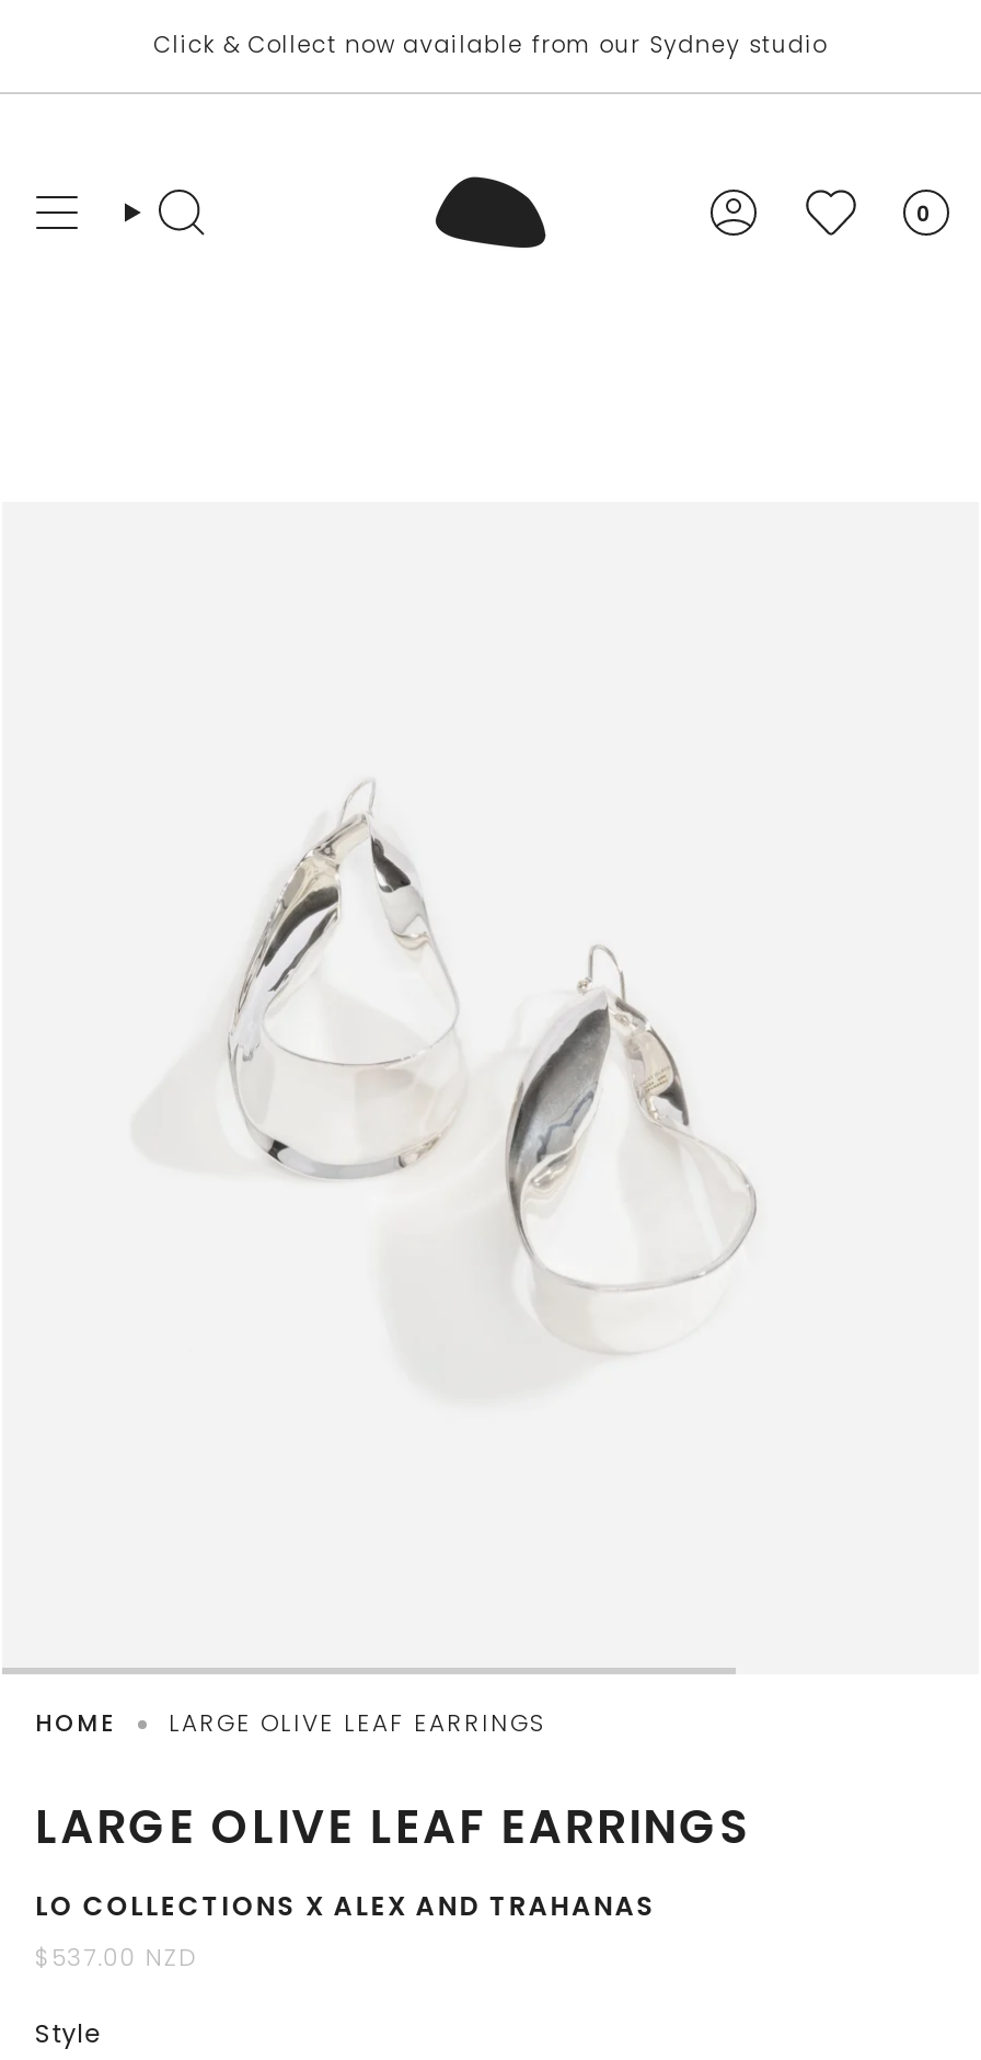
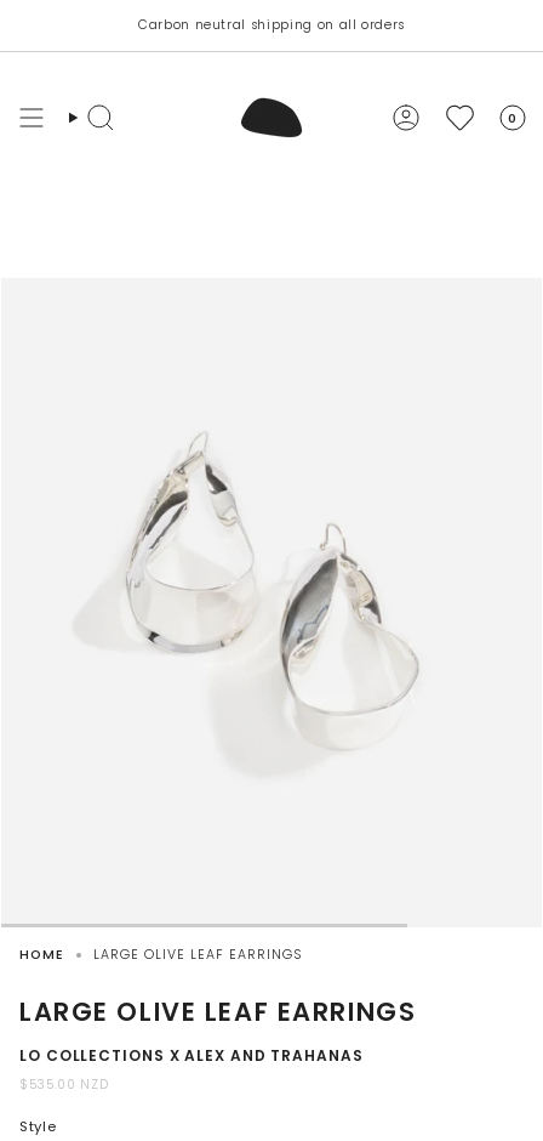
[154,28,827,61] Click & Collect now available from our Sydney studio -> [138,16,405,34] Carbon neutral shipping on all orders
[35,1941,195,1974] $537.00 NZD -> [19,1075,108,1093] $535.00 NZD

